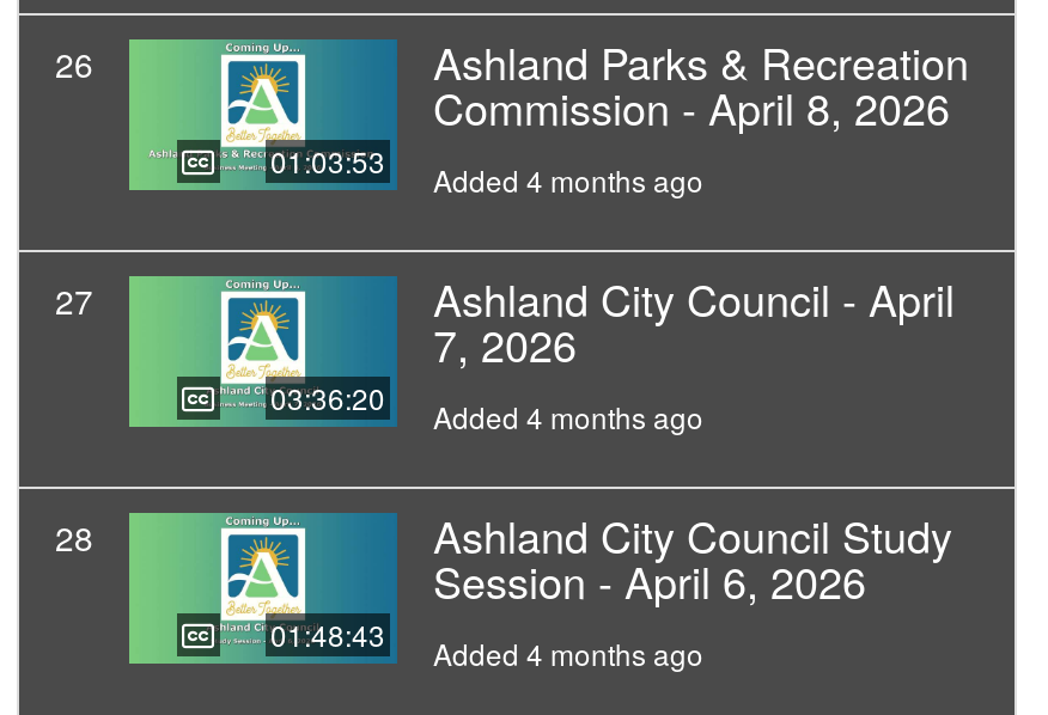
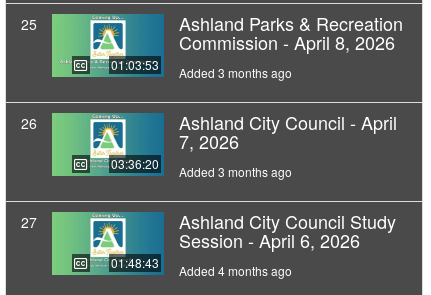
[55,41,93,88] 26 -> [21,14,37,34] 25
[433,160,703,201] Added 4 months ago -> [179,64,292,81] Added 3 months ago
[55,277,93,325] 27 -> [21,113,37,133] 26
[433,397,703,438] Added 4 months ago -> [179,163,292,180] Added 3 months ago
[55,514,93,562] 28 -> [21,212,37,232] 27

